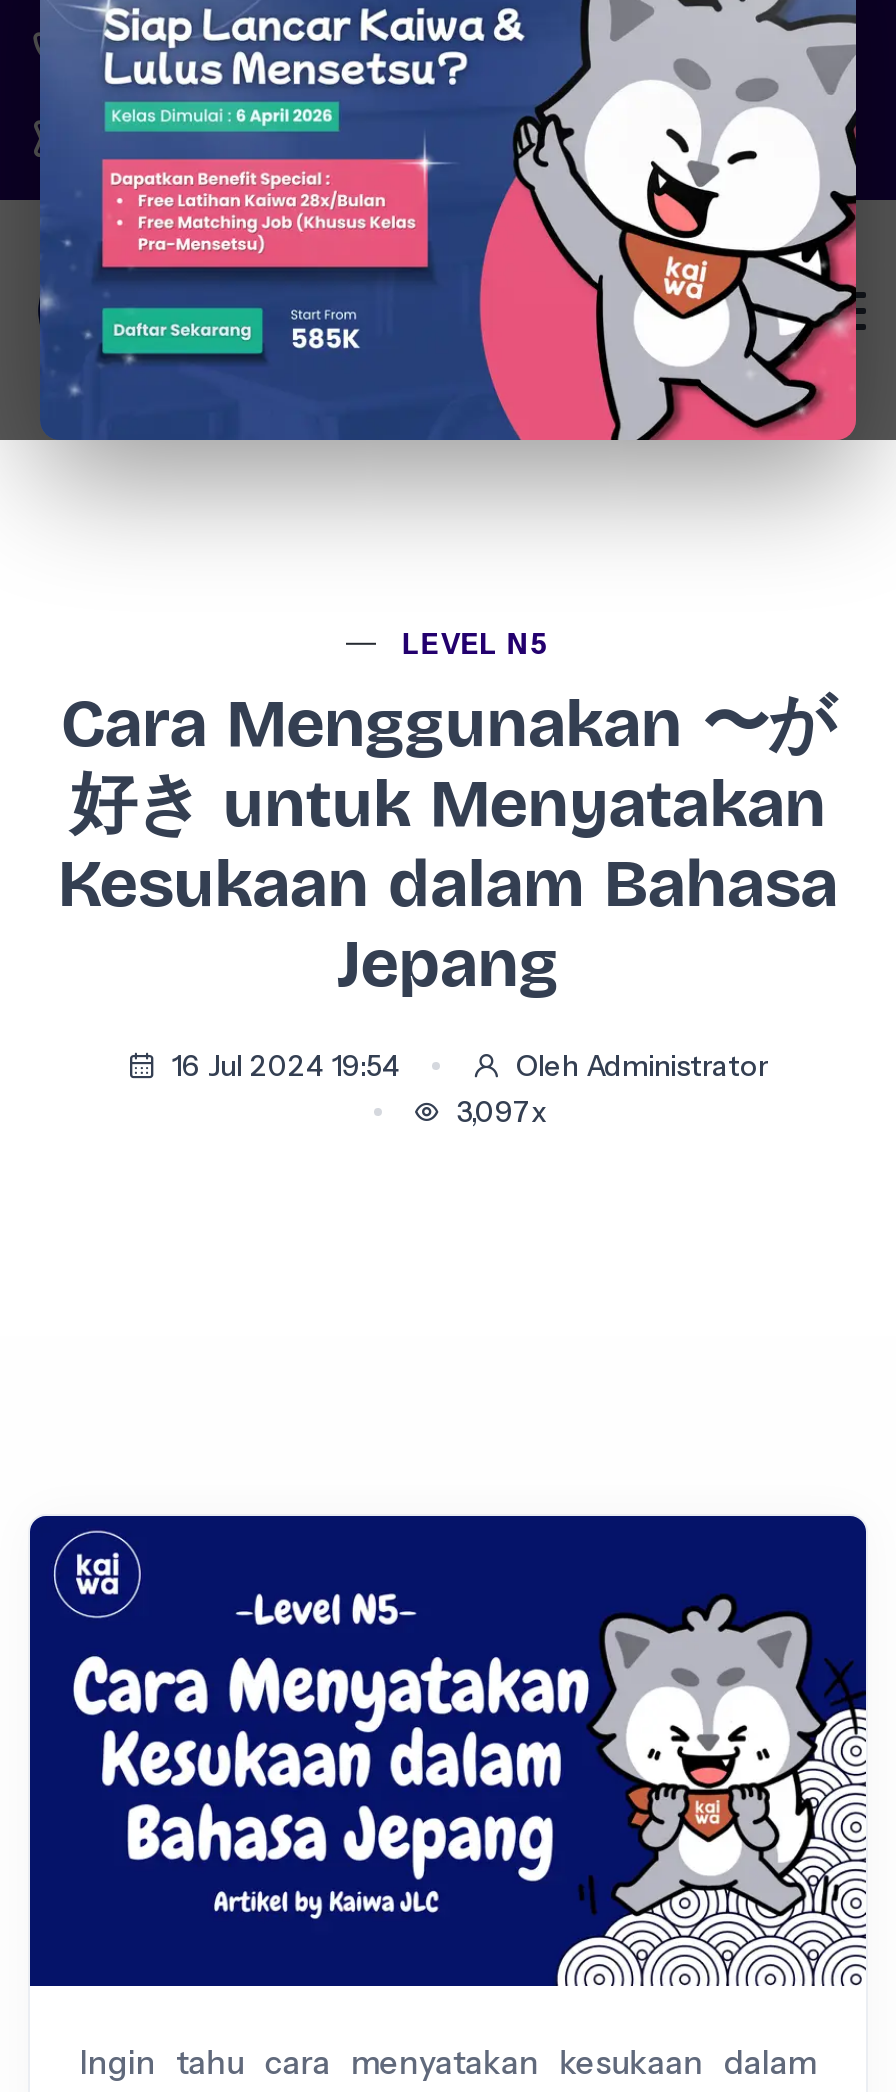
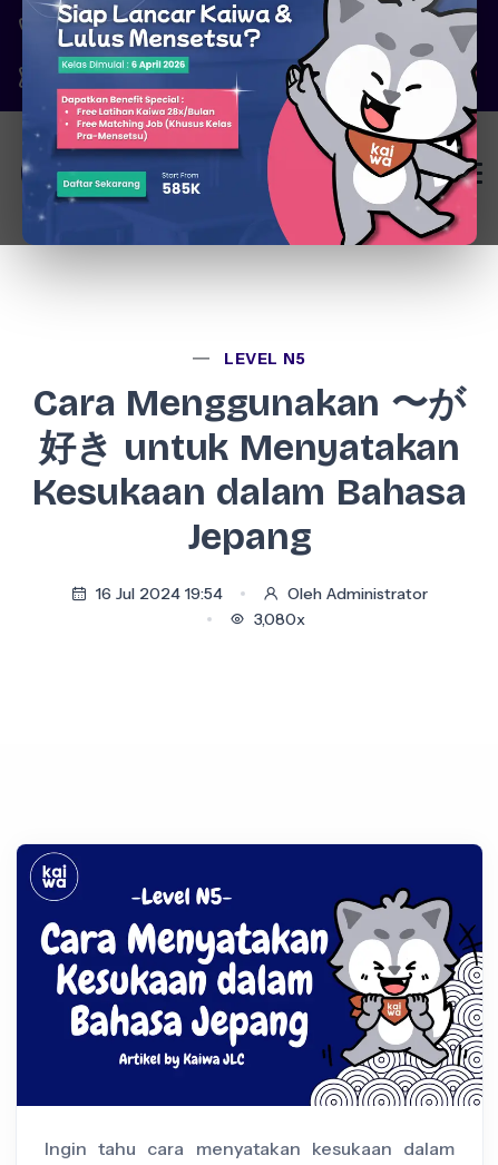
[457,1093,547,1129] 3,097x -> [254,609,305,629] 3,080x

